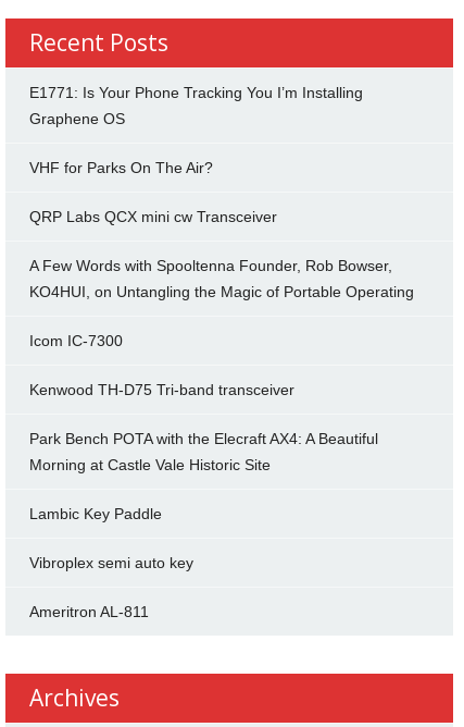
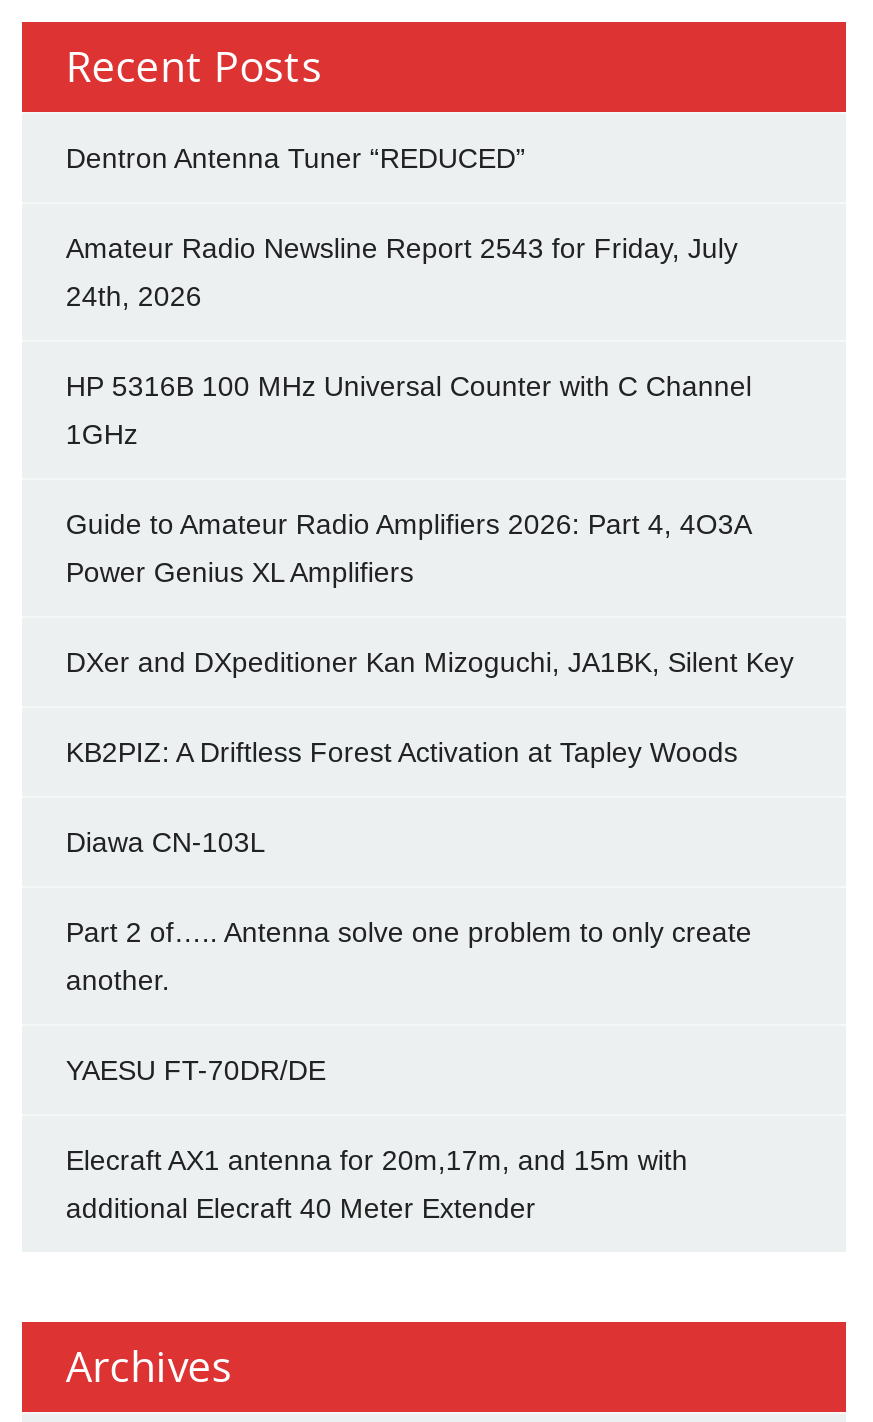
[29,84,414,620] E1771: Is Your Phone Tracking You I’m Installing | Graphene OS | VHF for Parks On The Air? | QRP Labs QCX mini cw Transceiver | A Few Words with Spooltenna Founder, Rob Bowser, | KO4HUI, on Untangling the Magic of Portable Operating | Icom IC-7300 | Kenwood TH-D75 Tri-band transceiver | Park Bench POTA with the Elecraft AX4: A Beautiful | Morning at Castle Vale Historic Site | Lambic Key Paddle | Vibroplex semi auto key | Ameritron AL-811 -> [66,142,794,1224] Dentron Antenna Tuner “REDUCED” | Amateur Radio Newsline Report 2543 for Friday, July | 24th, 2026 | HP 5316B 100 MHz Universal Counter with C Channel | 1GHz | Guide to Amateur Radio Amplifiers 2026: Part 4, 4O3A | Power Genius XL Amplifiers | DXer and DXpeditioner Kan Mizoguchi, JA1BK, Silent Key | KB2PIZ: A Driftless Forest Activation at Tapley Woods | Diawa CN-103L | Part 2 of….. Antenna solve one problem to only create | another. | YAESU FT-70DR/DE | Elecraft AX1 antenna for 20m,17m, and 15m with | additional Elecraft 40 Meter Extender

